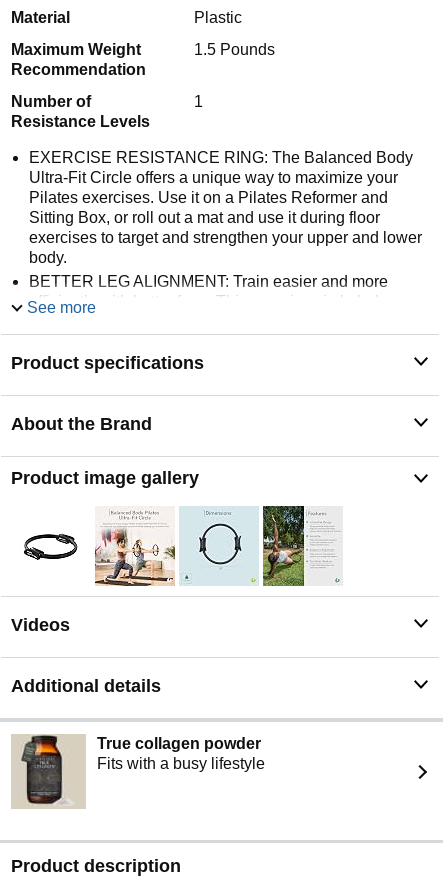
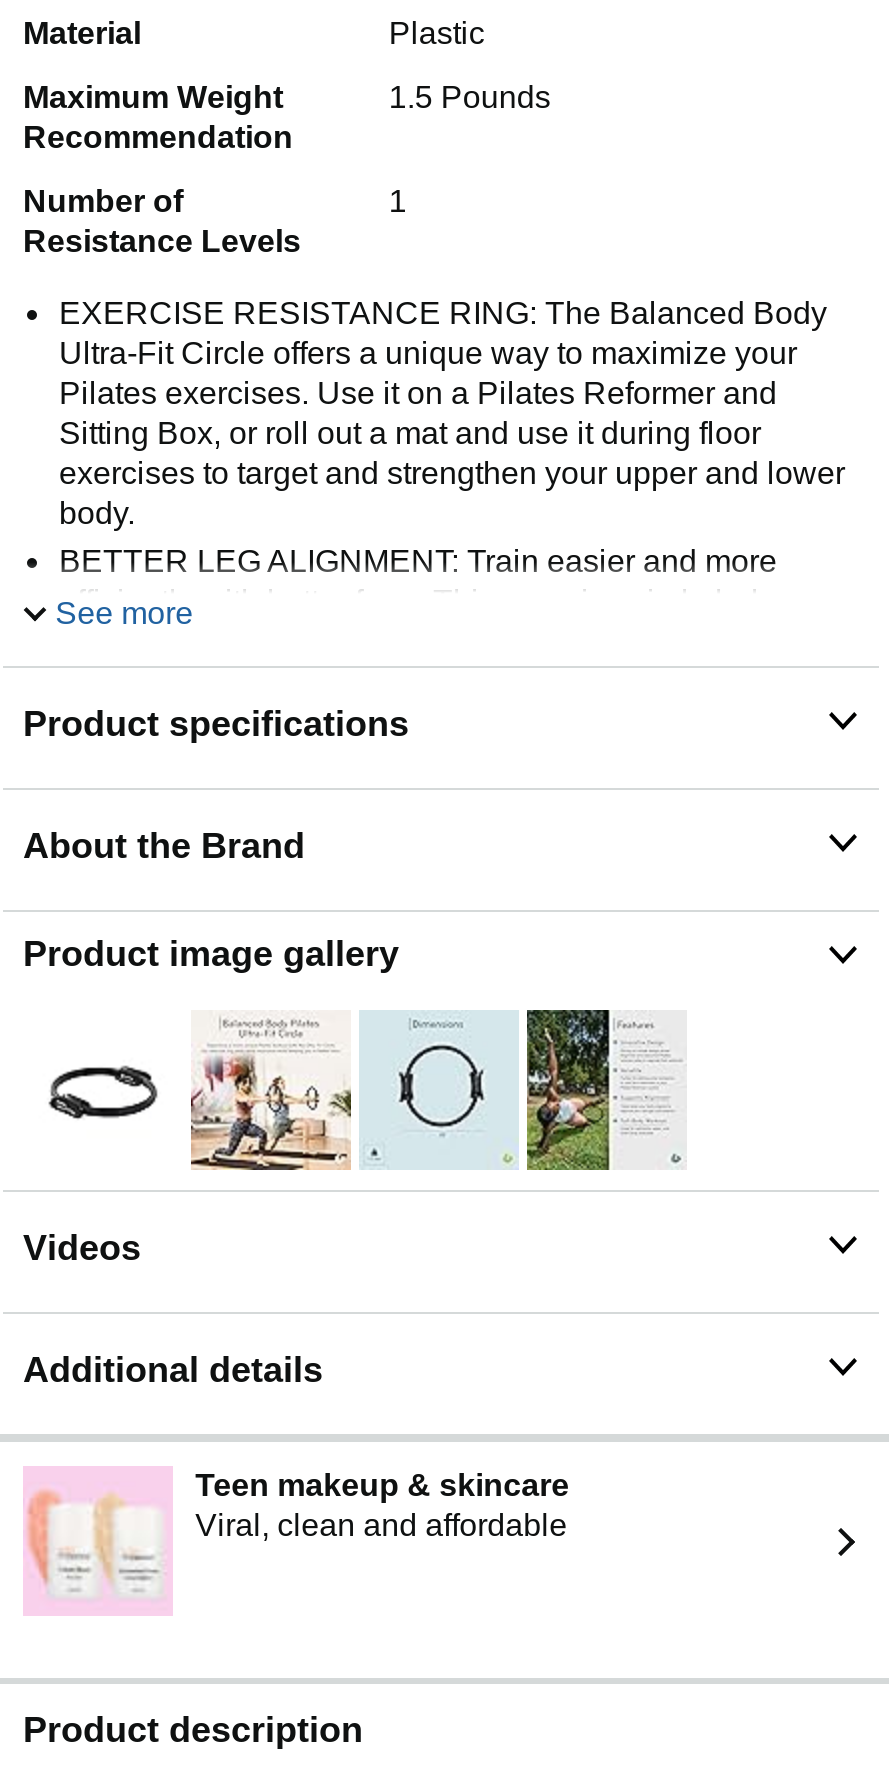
[11,734,265,809] [image] | True collagen powder | Fits with a busy lifestyle -> [25,1468,569,1614] [image] | Teen makeup & skincare | Viral, clean and affordable

